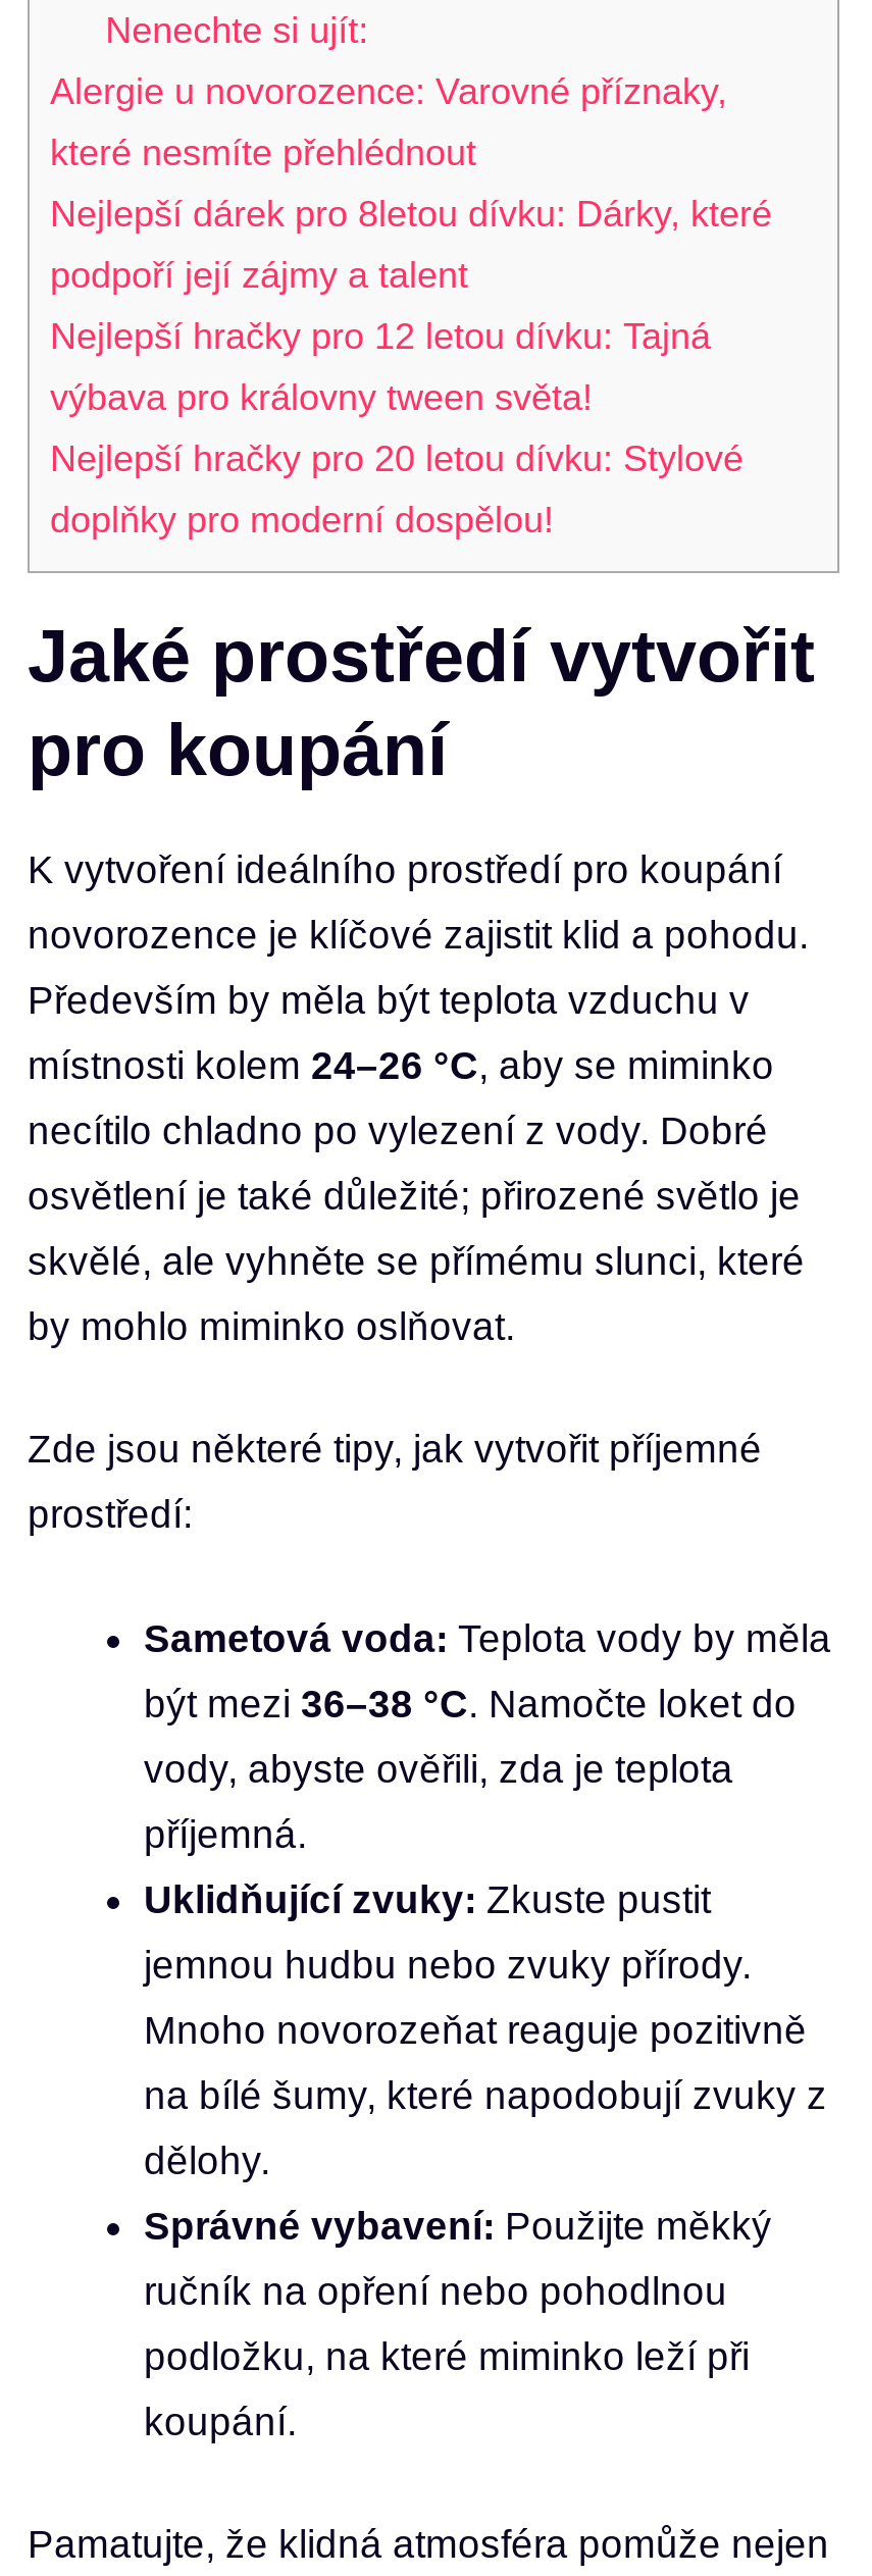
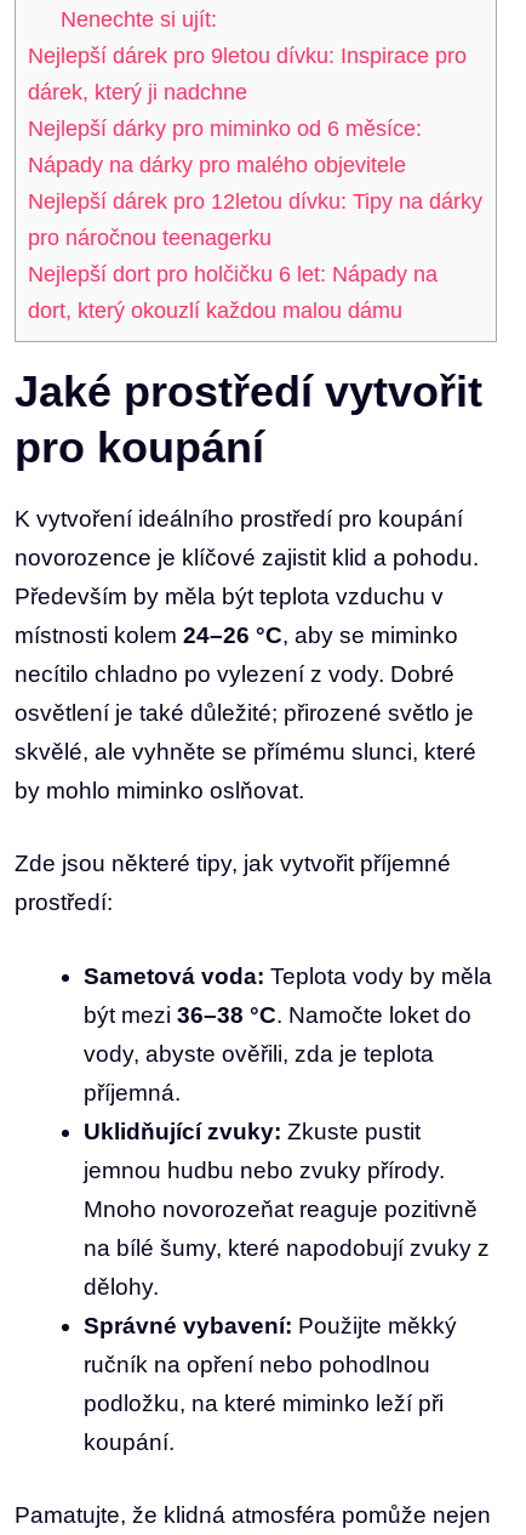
[50,70,727,111] Alergie u novorozence: Varovné příznaky, -> [28,43,467,67] Nejlepší dárek pro 9letou dívku: Inspirace pro
[50,132,476,172] které nesmíte přehlédnout -> [28,79,247,104] dárek, který ji nadchne
[50,193,772,234] Nejlepší dárek pro 8letou dívku: Dárky, které -> [28,116,422,140] Nejlepší dárky pro miminko od 6 měsíce:
[50,254,468,295] podpoří její zájmy a talent -> [28,152,406,177] Nápady na dárky pro malého objevitele
[50,315,711,356] Nejlepší hračky pro 12 letou dívku: Tajná -> [28,189,482,213] Nejlepší dárek pro 12letou dívku: Tipy na dárky
[50,376,593,417] výbava pro královny tween světa! -> [28,225,271,249] pro náročnou teenagerku
[50,437,743,478] Nejlepší hračky pro 20 letou dívku: Stylové -> [28,261,438,286] Nejlepší dort pro holčičku 6 let: Nápady na
[50,499,554,539] doplňky pro moderní dospělou! -> [28,298,402,322] dort, který okouzlí každou malou dámu

